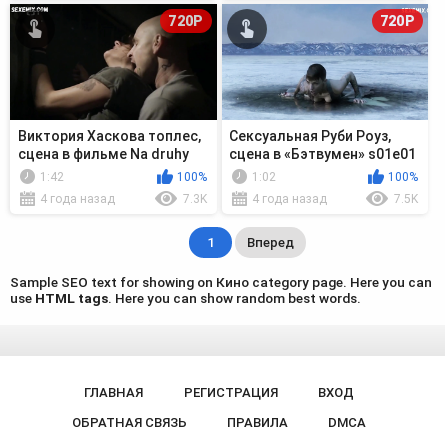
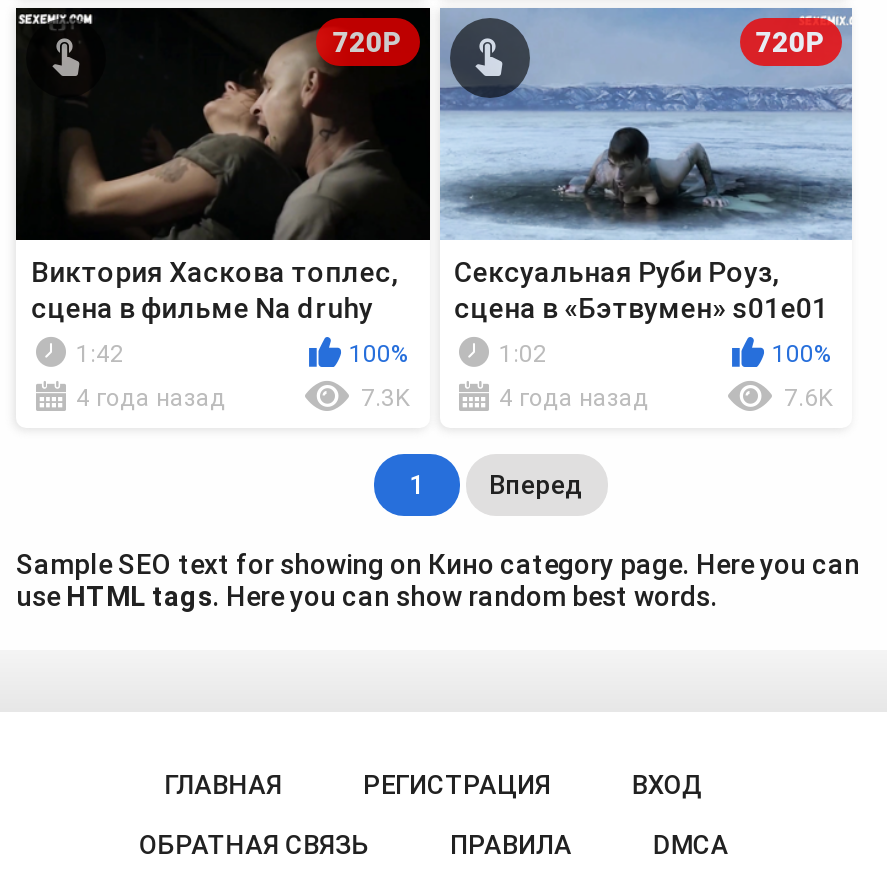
[394,192,418,206] 7.5K -> [784,383,832,411] 7.6K

